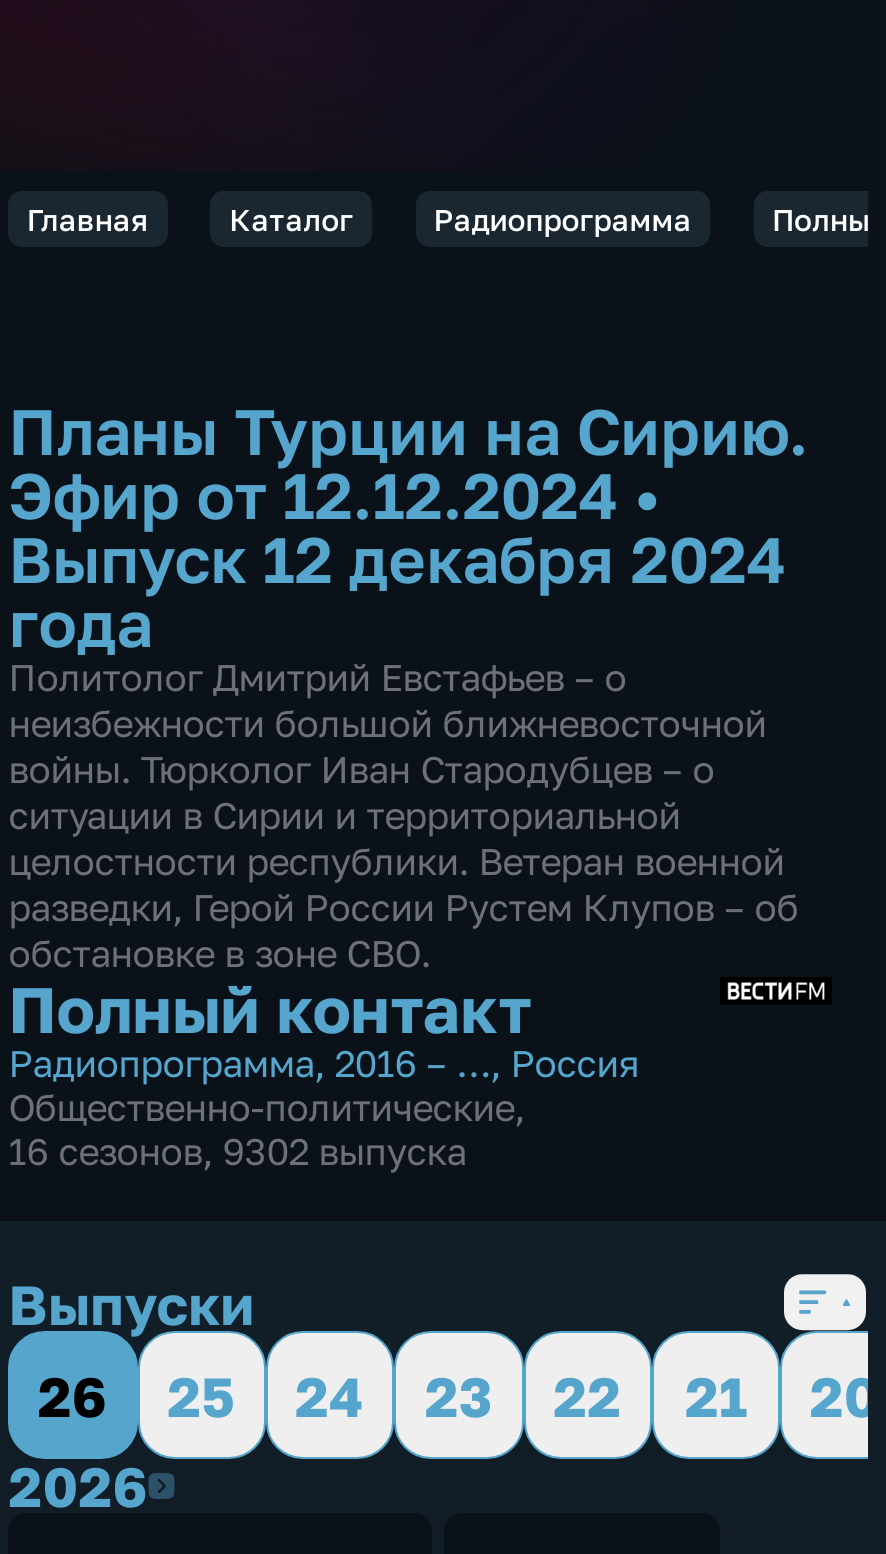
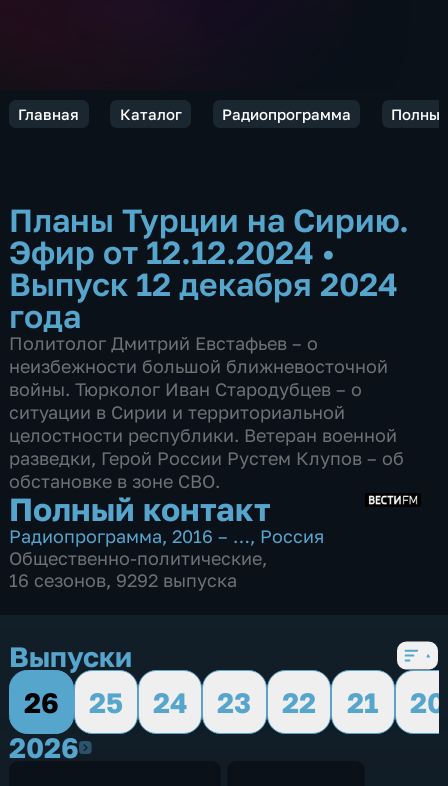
[8,1129,466,1173] 16 сезонов, 9302 выпуска -> [9,569,237,591] 16 сезонов, 9292 выпуска

